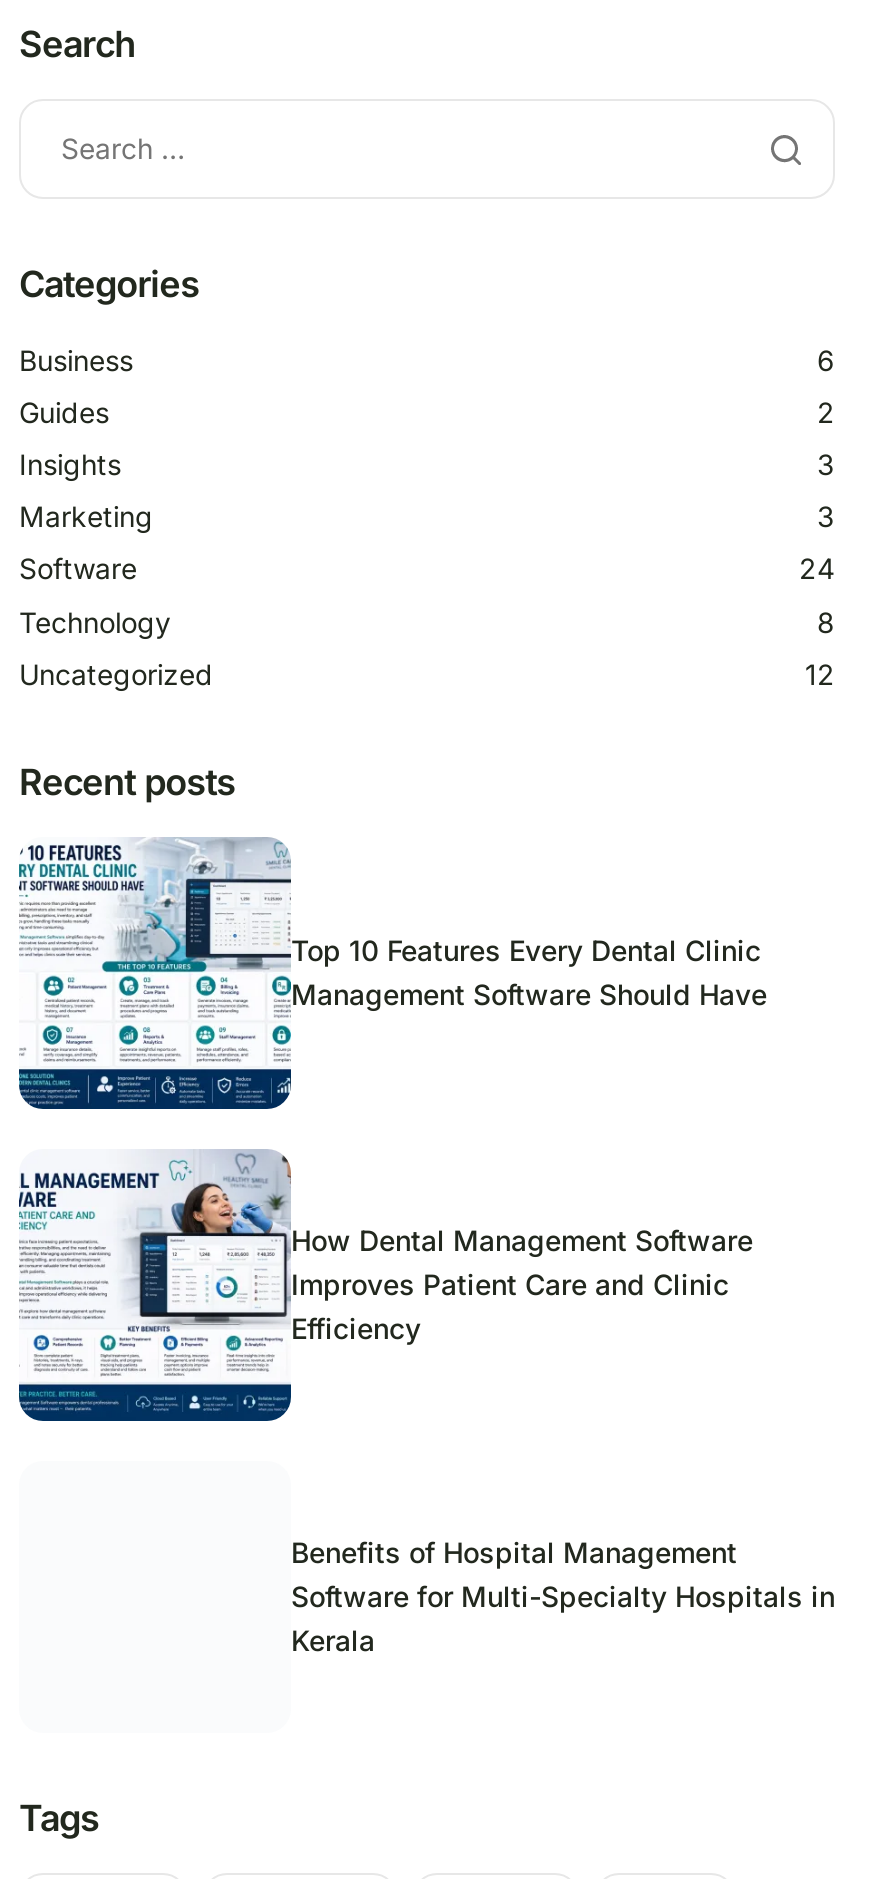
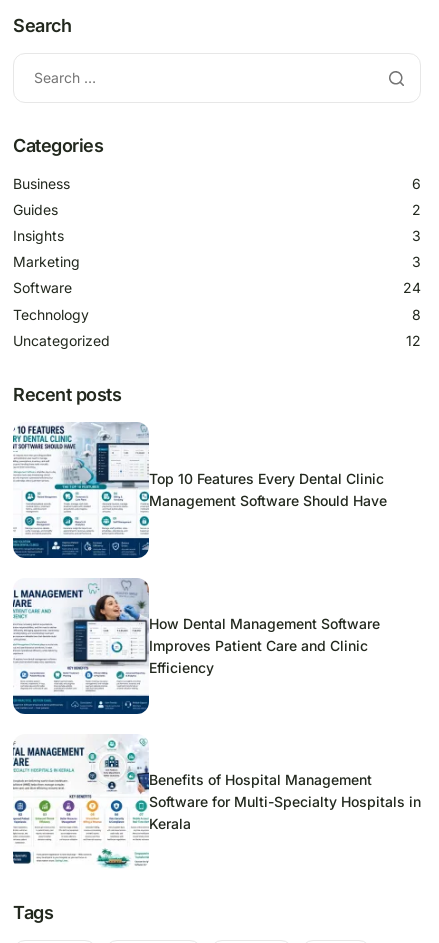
none -> [12,738,149,869] [image]

